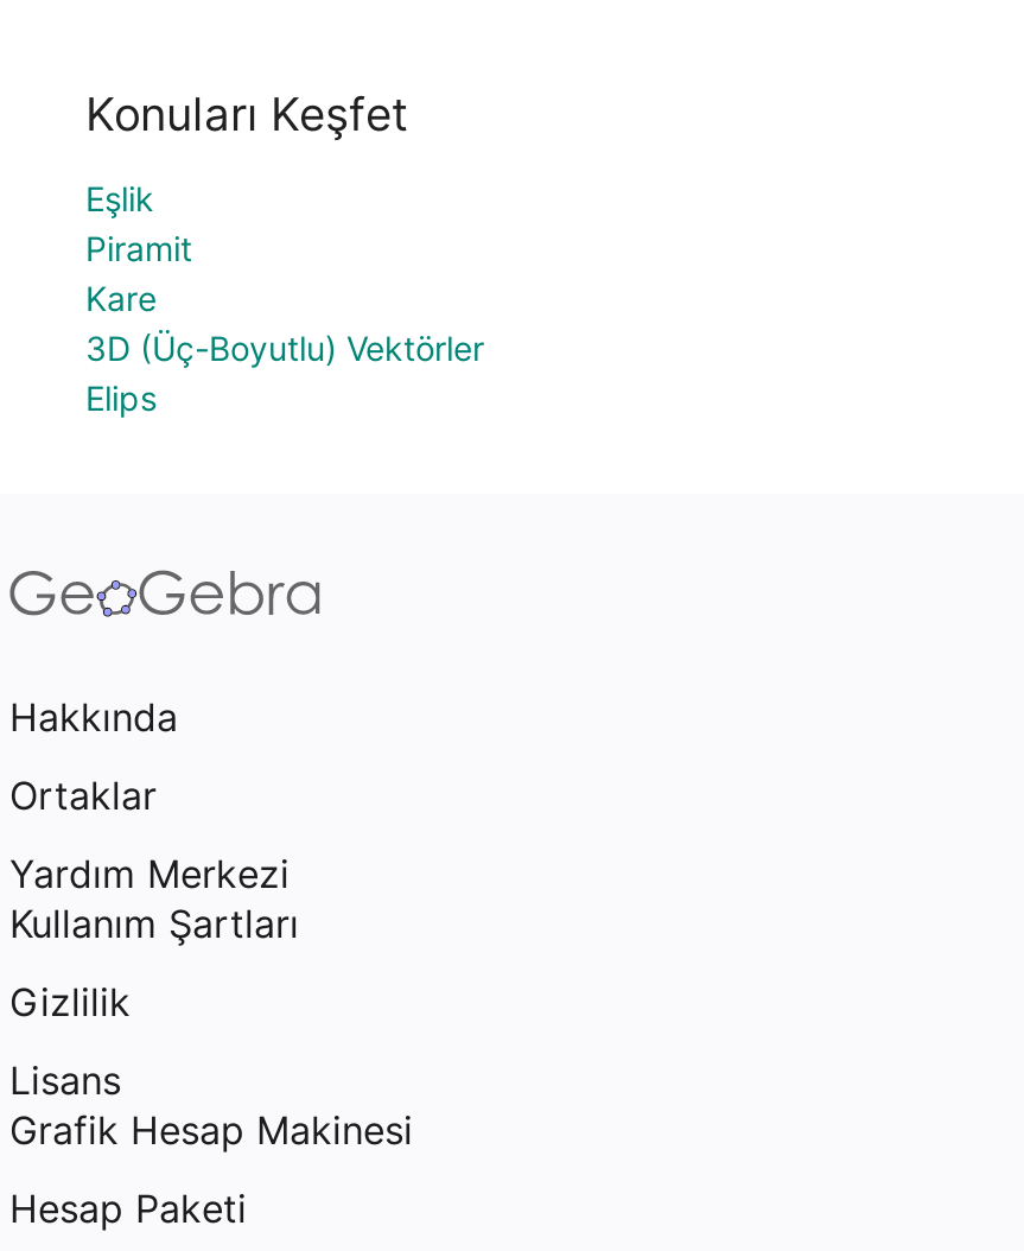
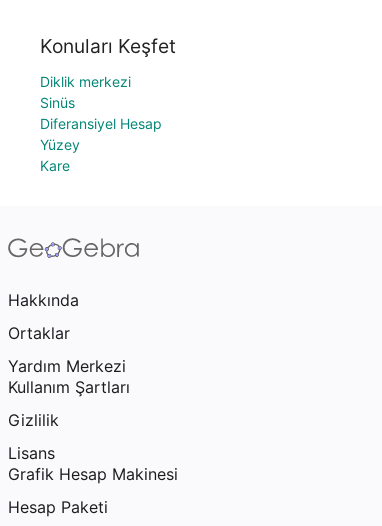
[85,178,192,268] Eşlik | Piramit -> [40,73,162,153] Diklik merkezi | Sinüs | Diferansiyel Hesap | Yüzey
moved [85,278,157,318] -> [40,157,70,174]: Kare
[85,328,484,418] 3D (Üç-Boyutlu) Vektörler | Elips -> none

